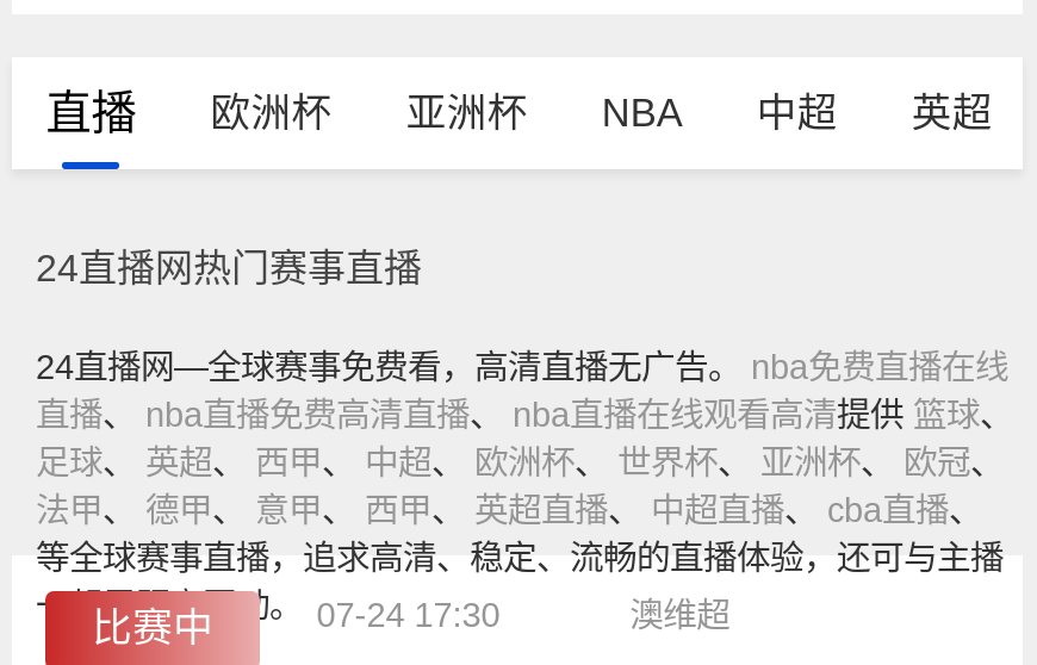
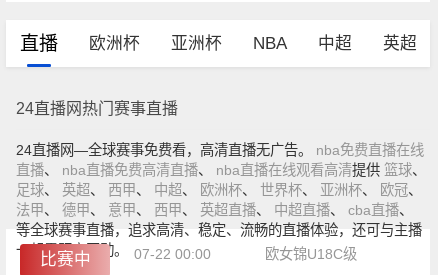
[316,595,730,633] 07-24 17:30 | 澳维超 -> [134,246,357,262] 07-22 00:00 | 欧女锦U18C级

